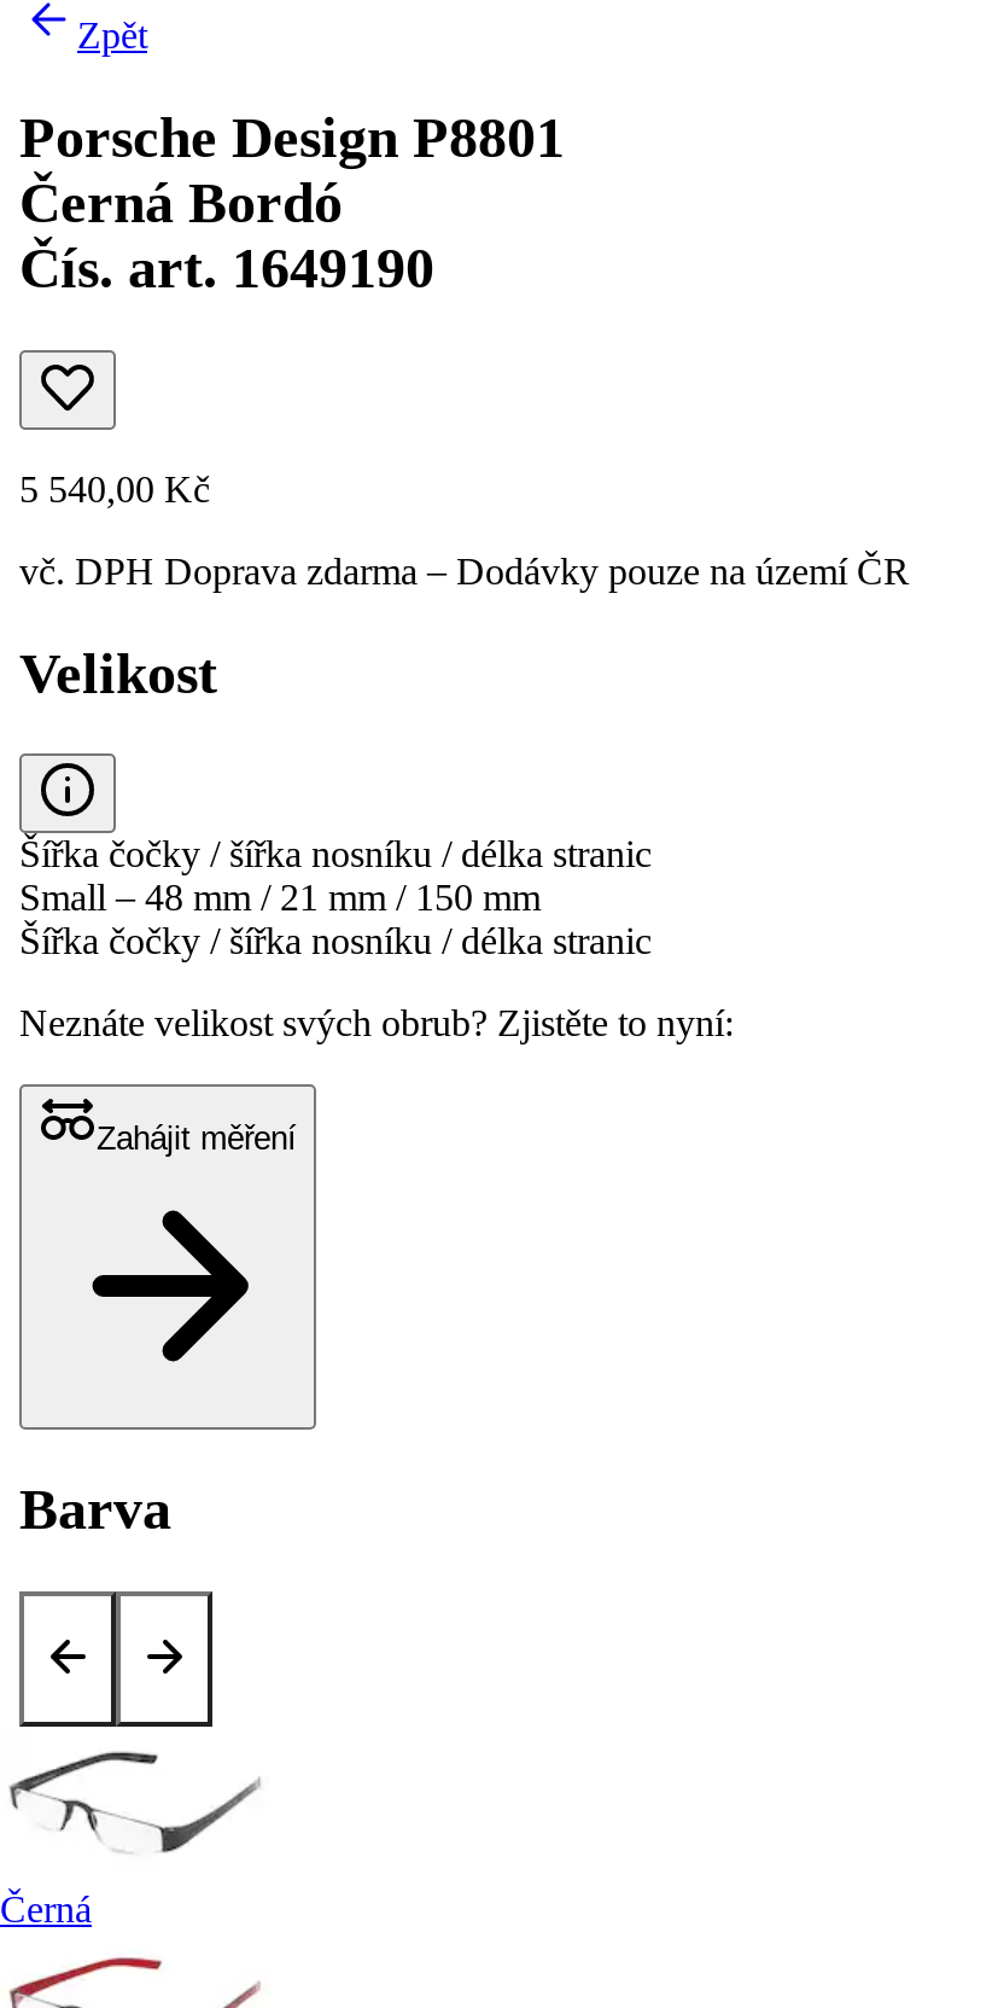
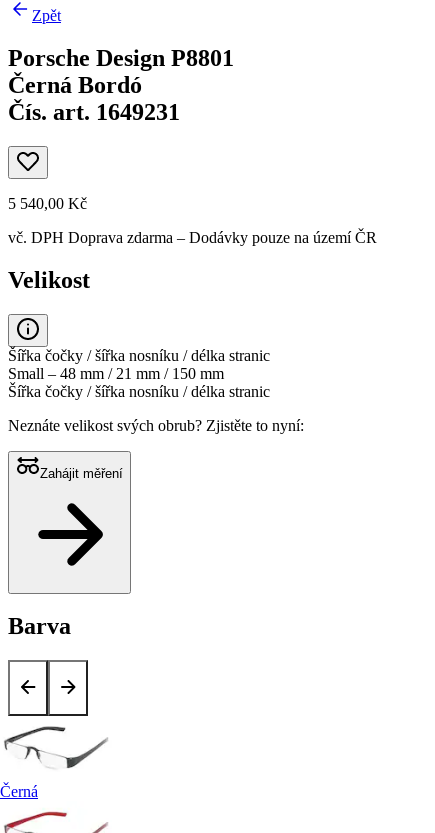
[19,236,434,299] Čís. art. 1649190 -> [8,99,180,125] Čís. art. 1649231

